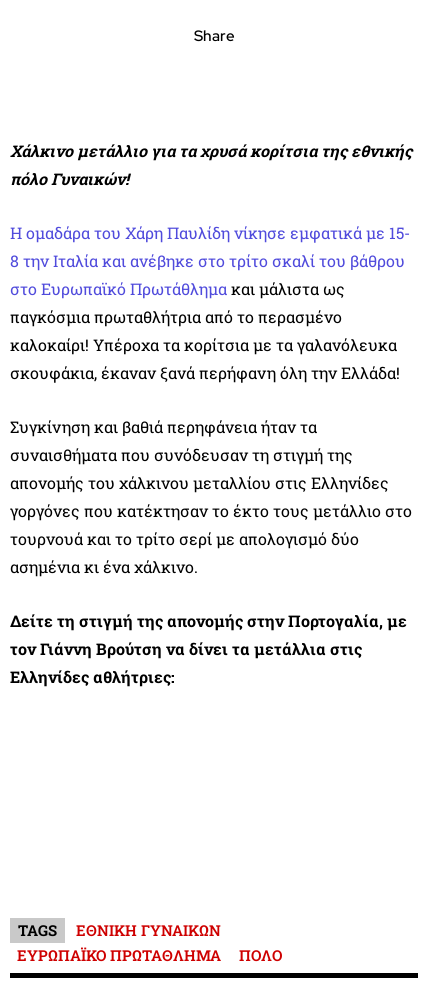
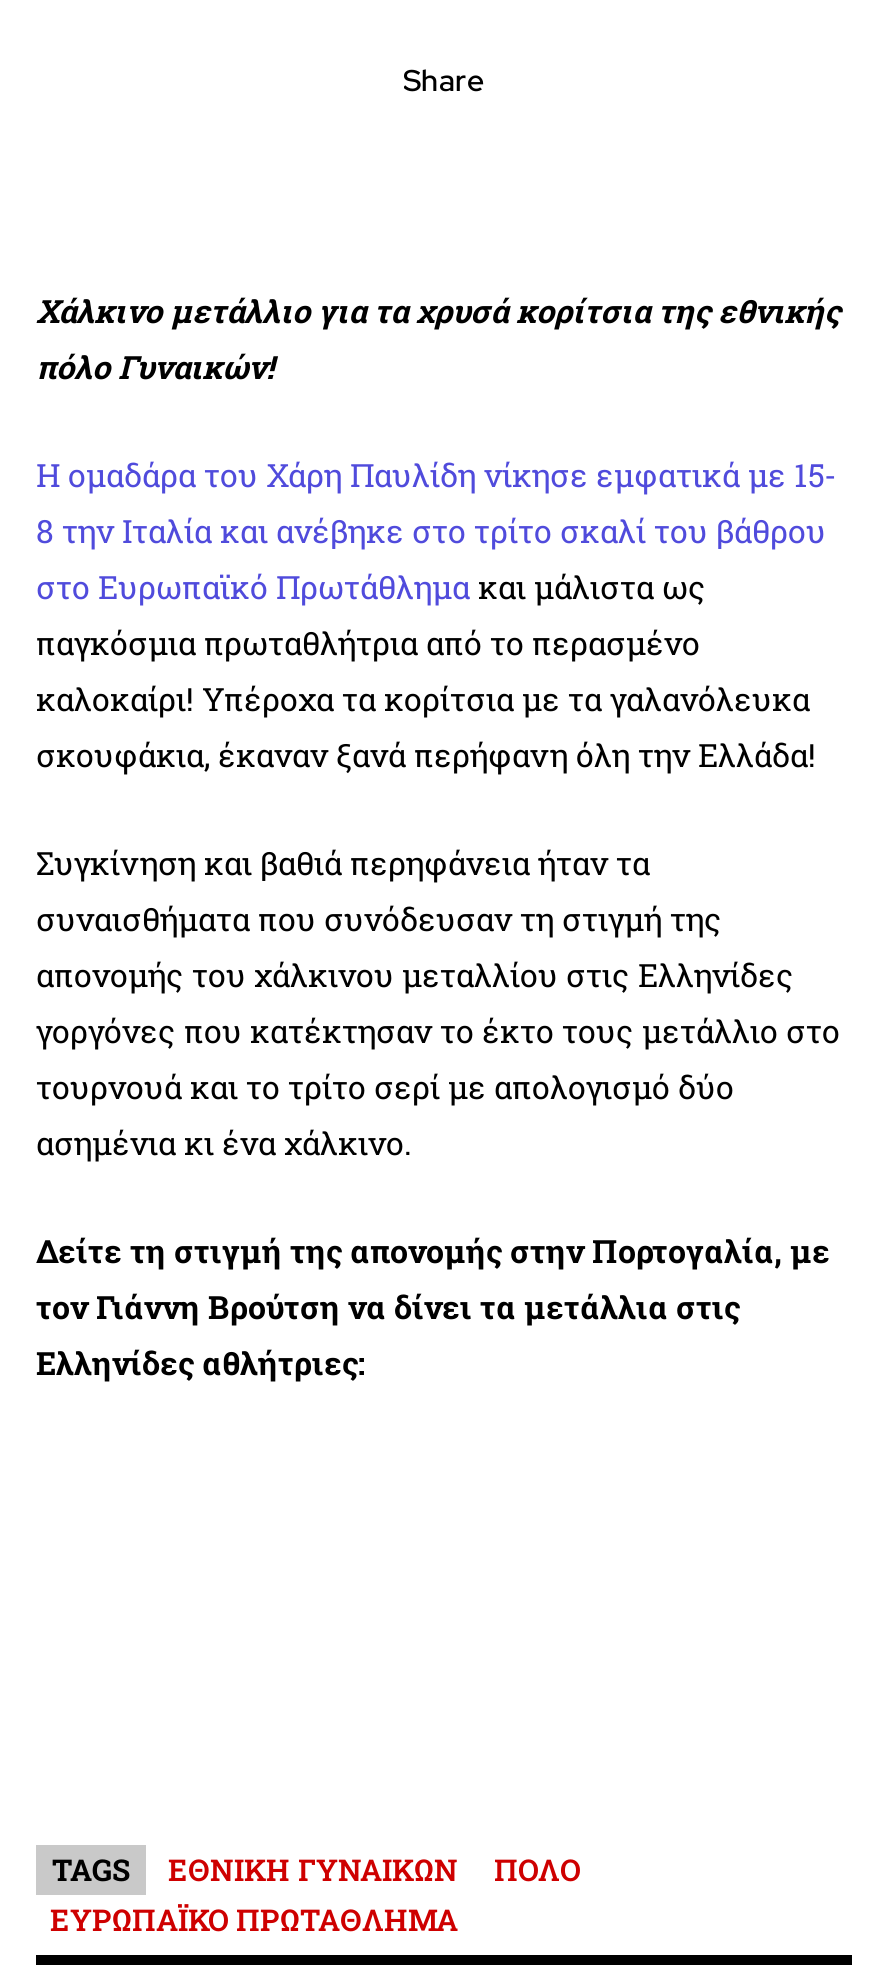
moved [239,945,282,965] -> [494,1849,580,1889]: ΠΟΛΟ

